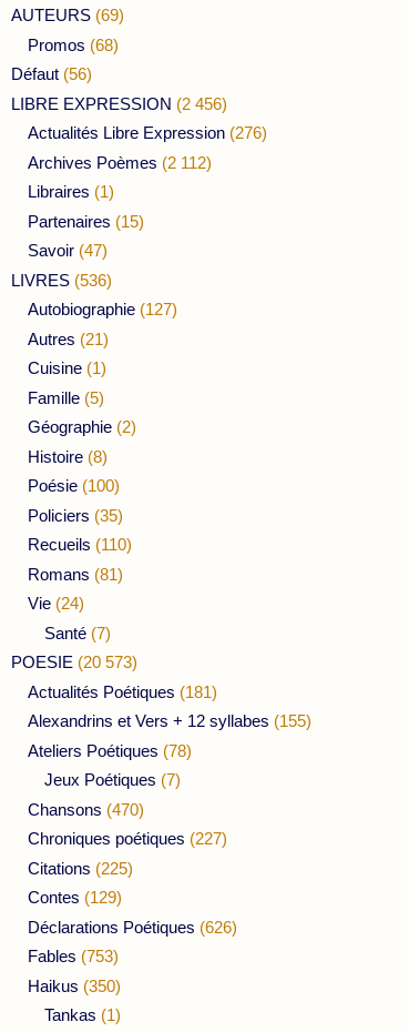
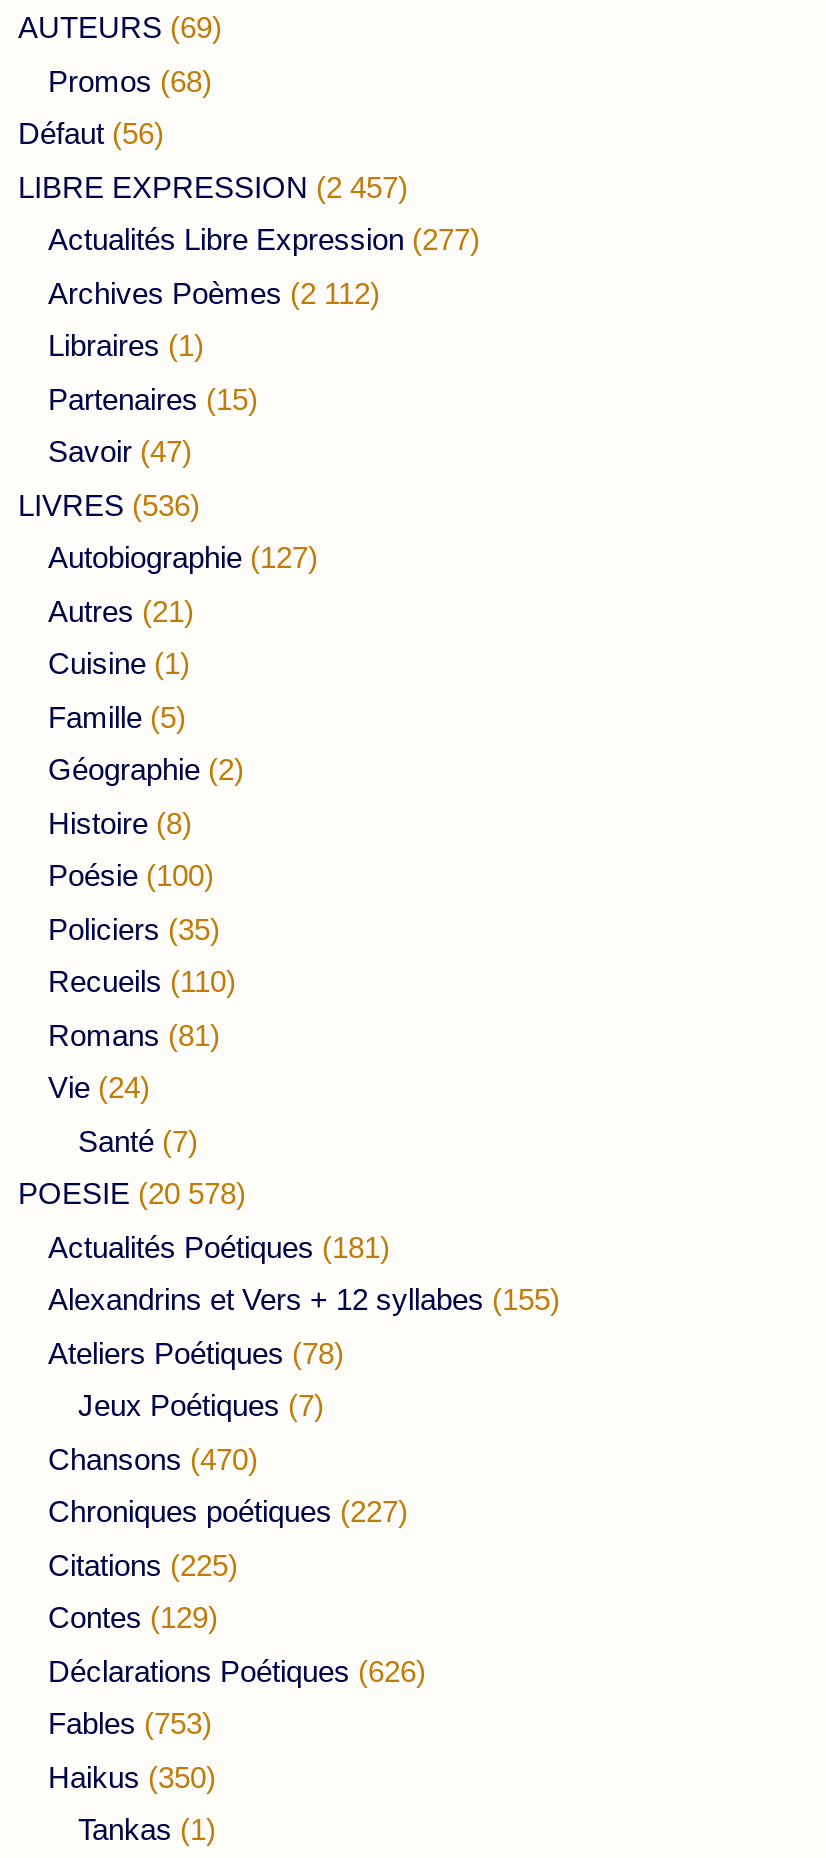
[11,94,227,113] LIBRE EXPRESSION (2 456) -> [18,170,408,204] LIBRE EXPRESSION (2 457)
[28,124,267,142] Actualités Libre Expression (276) -> [48,223,480,257] Actualités Libre Expression (277)
[11,653,137,672] POESIE (20 573) -> [18,1177,246,1211] POESIE (20 578)

